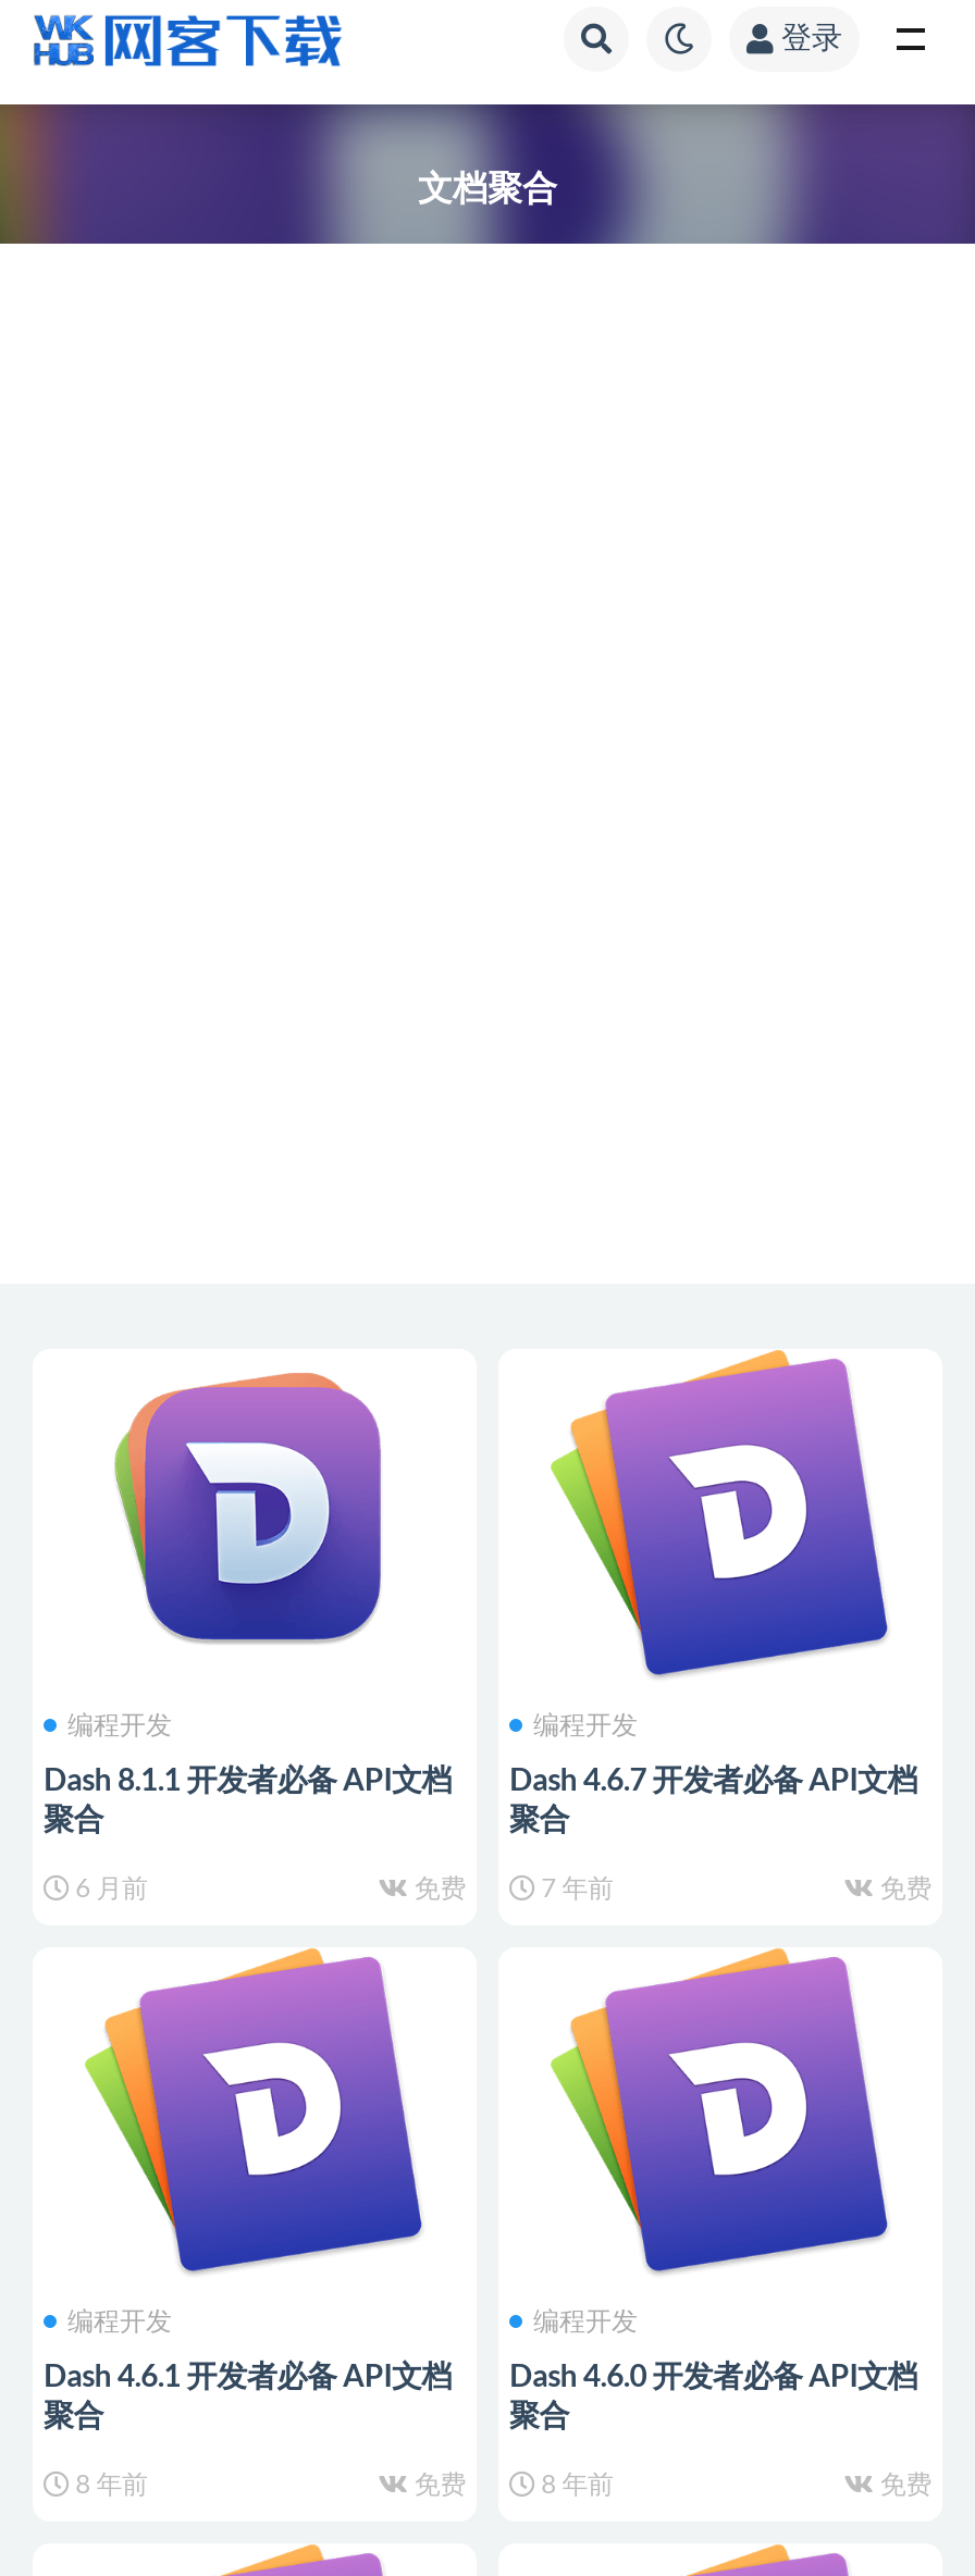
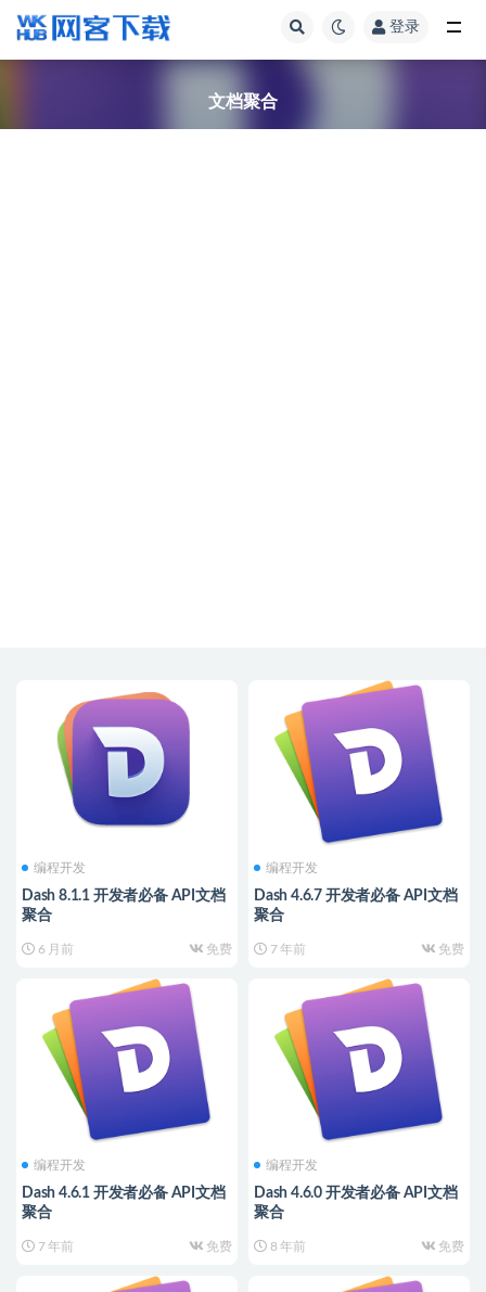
[69,2472,148,2498] 8 年前 -> [34,1240,74,1253] 7 年前

